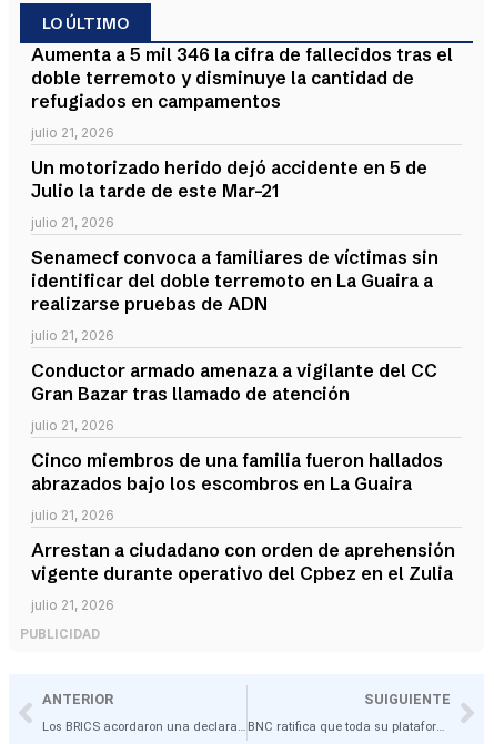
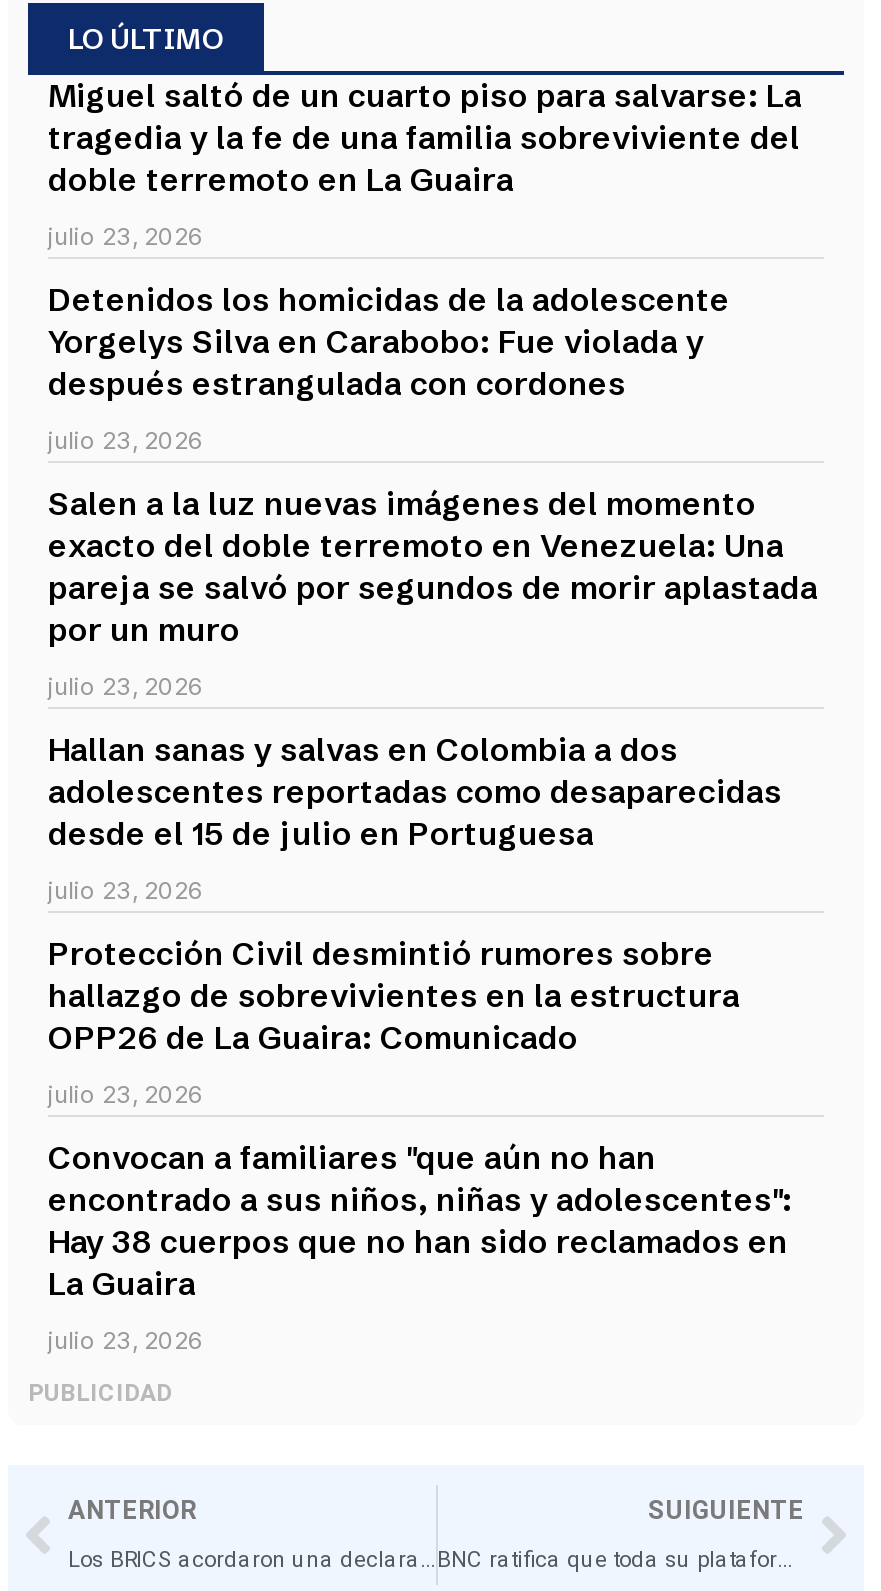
[31,43,453,112] Aumenta a 5 mil 346 la cifra de fallecidos tras el | doble terremoto y disminuye la cantidad de | refugiados en campamentos -> [48,76,802,200] Miguel saltó de un cuarto piso para salvarse: La | tragedia y la fe de una familia sobreviviente del | doble terremoto en La Guaira
[31,124,114,140] julio 21, 2026 -> [48,222,204,252] julio 23, 2026
[31,156,427,201] Un motorizado herido dejó accidente en 5 de | Julio la tarde de este Mar-21 -> [48,280,730,404] Detenidos los homicidas de la adolescente | Yorgelys Silva en Carabobo: Fue violada y | después estrangulada con cordones
[31,214,114,230] julio 21, 2026 -> [48,426,204,456] julio 23, 2026
[31,246,438,314] Senamecf convoca a familiares de víctimas sin | identificar del doble terremoto en La Guaira a | realizarse pruebas de ADN -> [48,484,818,650] Salen a la luz nuevas imágenes del momento | exacto del doble terremoto en Venezuela: Una | pareja se salvó por segundos de morir aplastada | por un muro
[31,327,114,343] julio 21, 2026 -> [48,672,204,702] julio 23, 2026
[31,359,437,404] Conductor armado amenaza a vigilante del CC | Gran Bazar tras llamado de atención -> [48,730,782,854] Hallan sanas y salvas en Colombia a dos | adolescentes reportadas como desaparecidas | desde el 15 de julio en Portuguesa
[31,416,114,433] julio 21, 2026 -> [48,876,204,906] julio 23, 2026
[31,449,443,494] Cinco miembros de una familia fueron hallados | abrazados bajo los escombros en La Guaira -> [48,934,740,1058] Protección Civil desmintió rumores sobre | hallazgo de sobrevivientes en la estructura | OPP26 de La Guaira: Comunicado
[31,506,114,523] julio 21, 2026 -> [48,1080,204,1110] julio 23, 2026
[31,538,455,584] Arrestan a ciudadano con orden de aprehensión | vigente durante operativo del Cpbez en el Zulia -> [48,1138,792,1304] Convocan a familiares "que aún no han | encontrado a sus niños, niñas y adolescentes": | Hay 38 cuerpos que no han sido reclamados en | La Guaira
[31,596,114,613] julio 21, 2026 -> [48,1326,204,1356] julio 23, 2026

